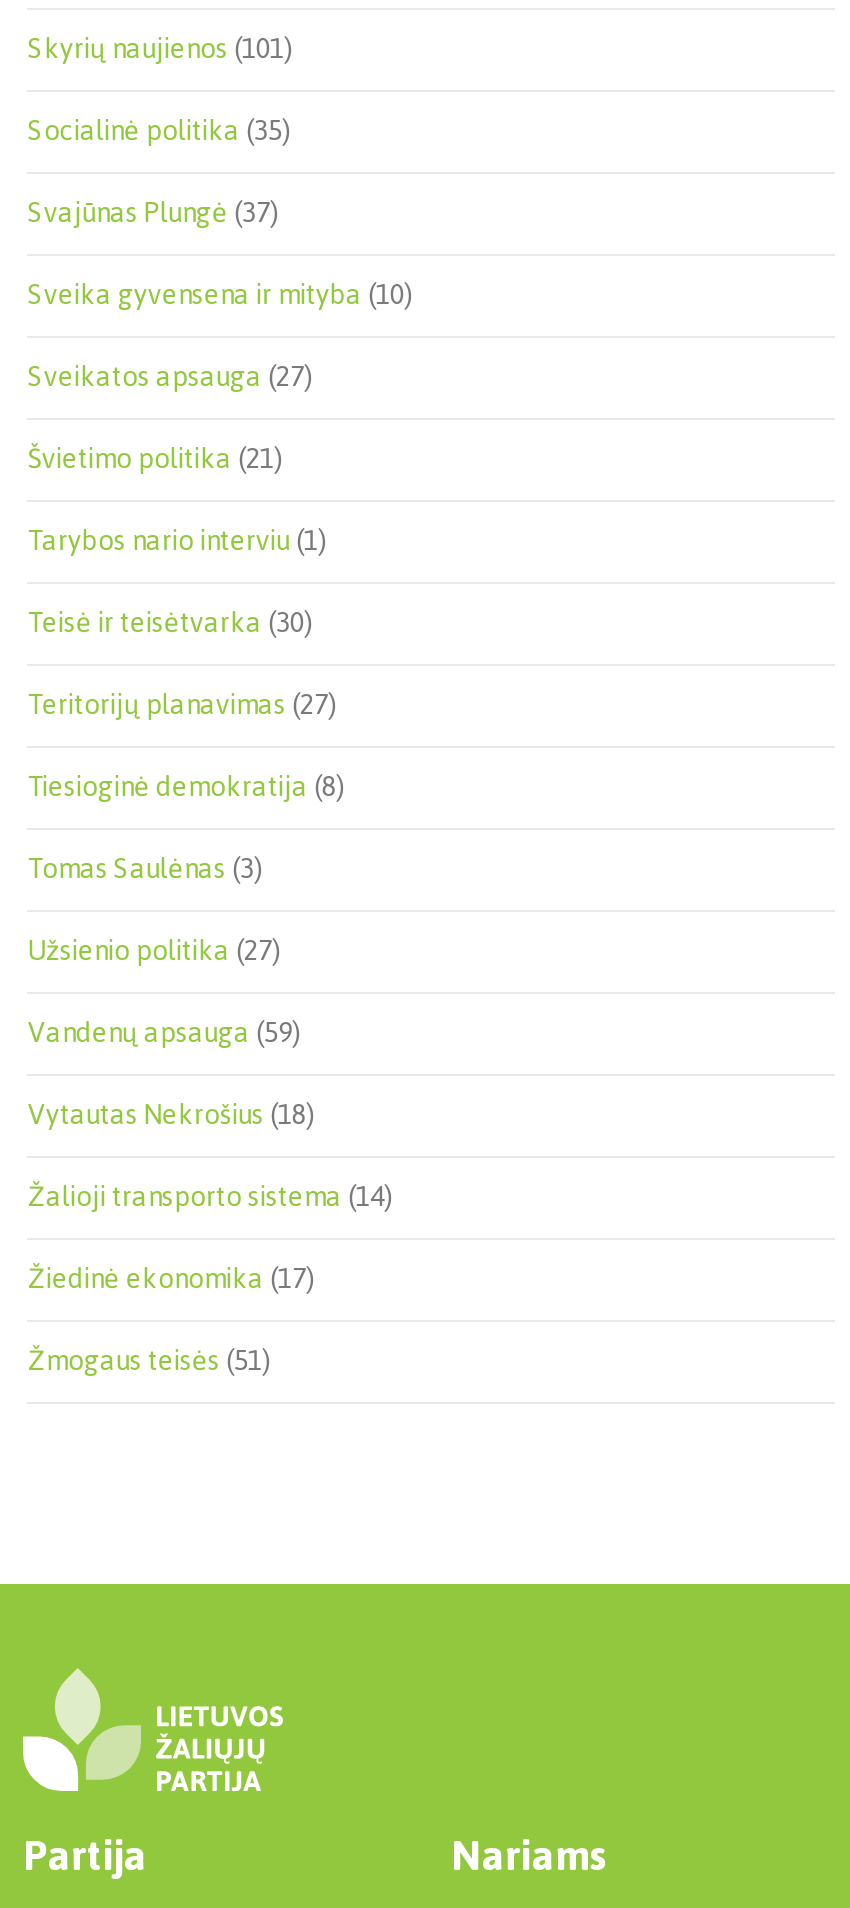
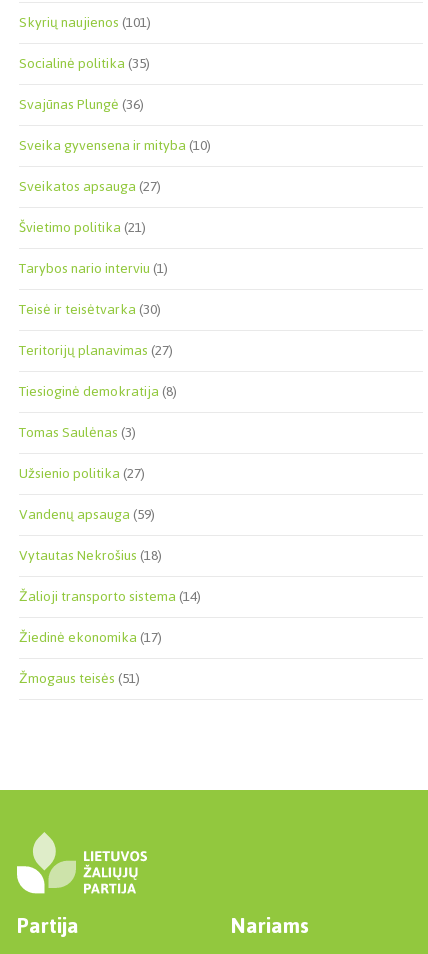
[28,185,278,239] Svajūnas Plungė (37) -> [19,91,144,118] Svajūnas Plungė (36)

